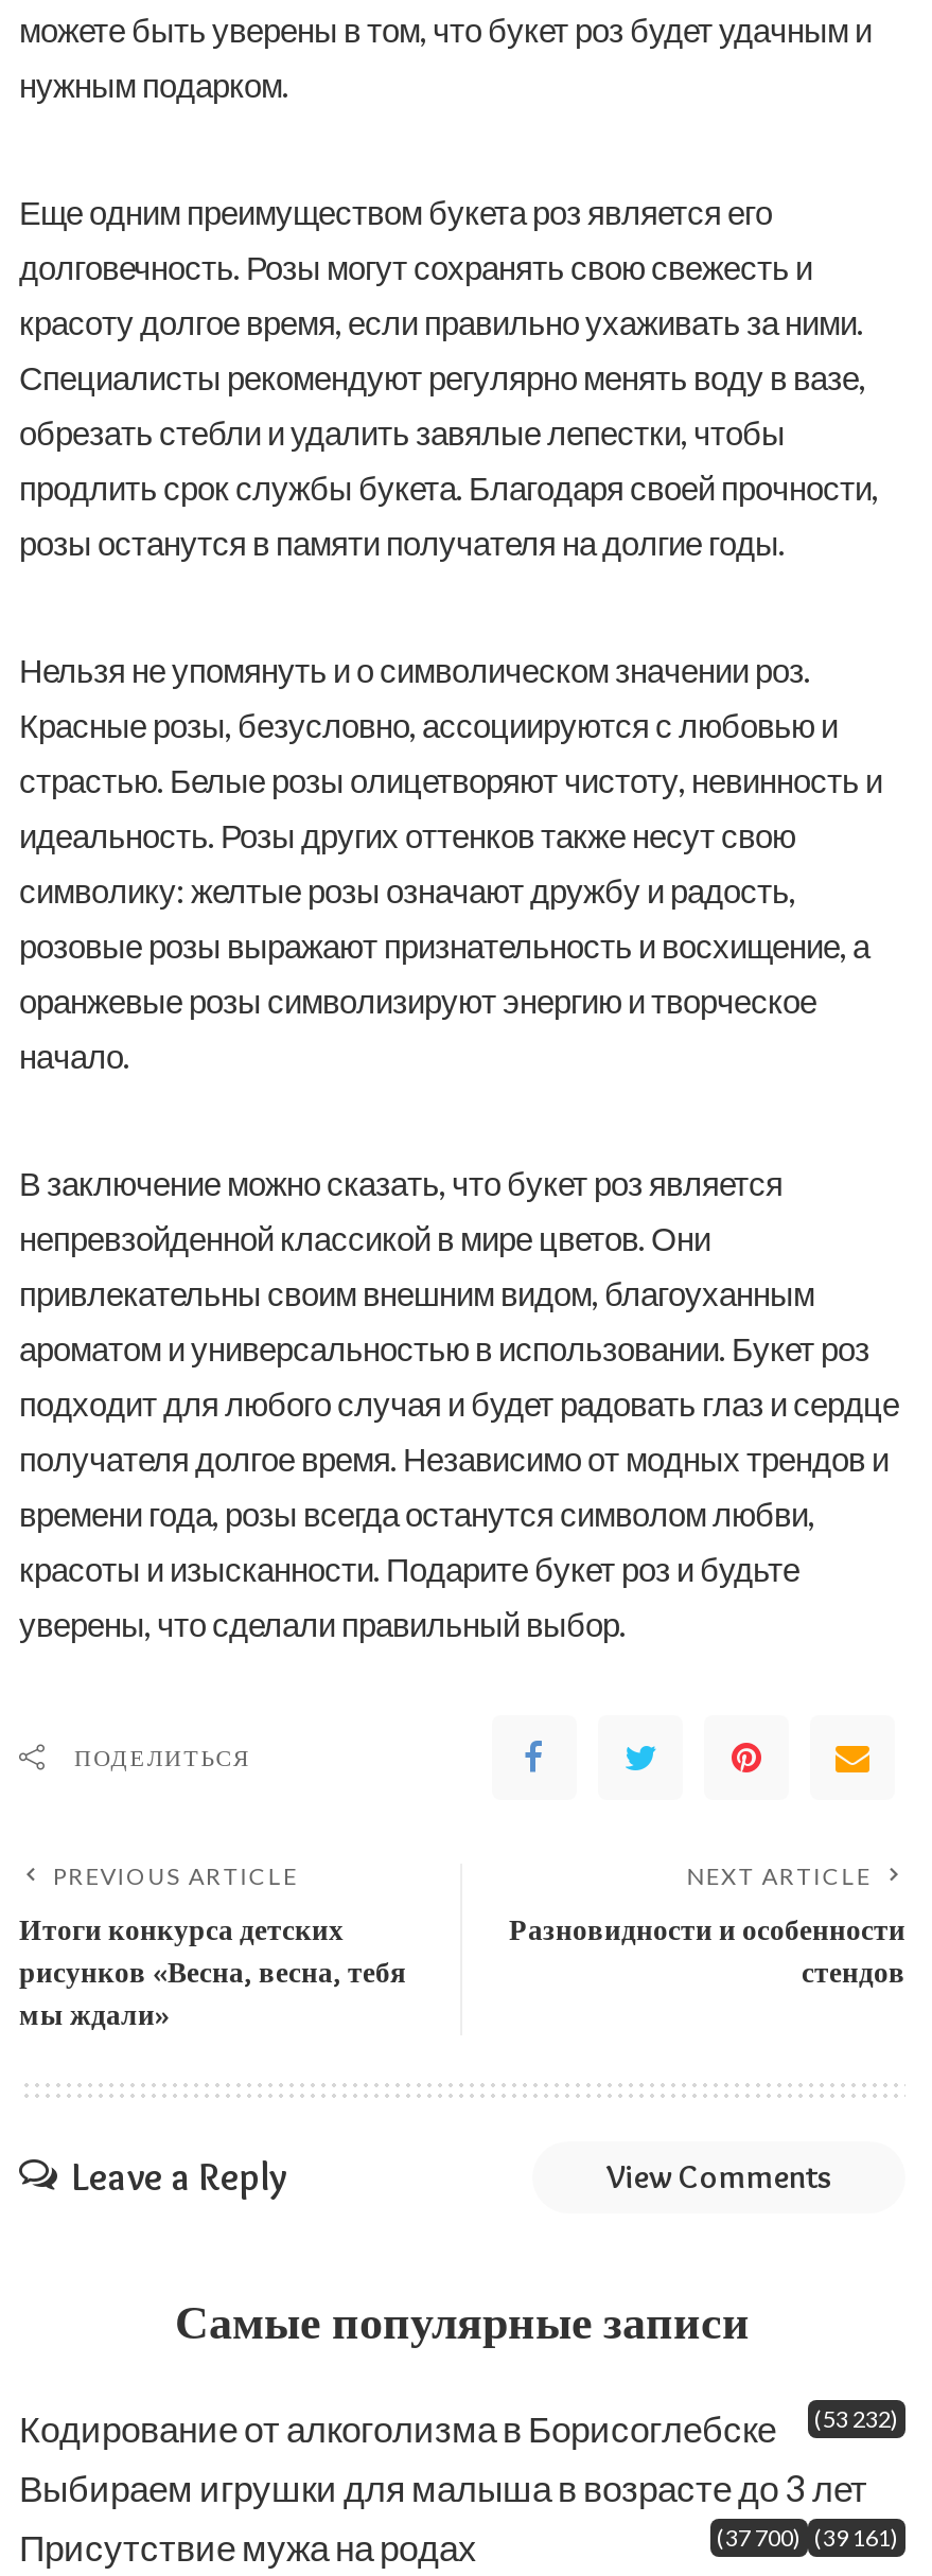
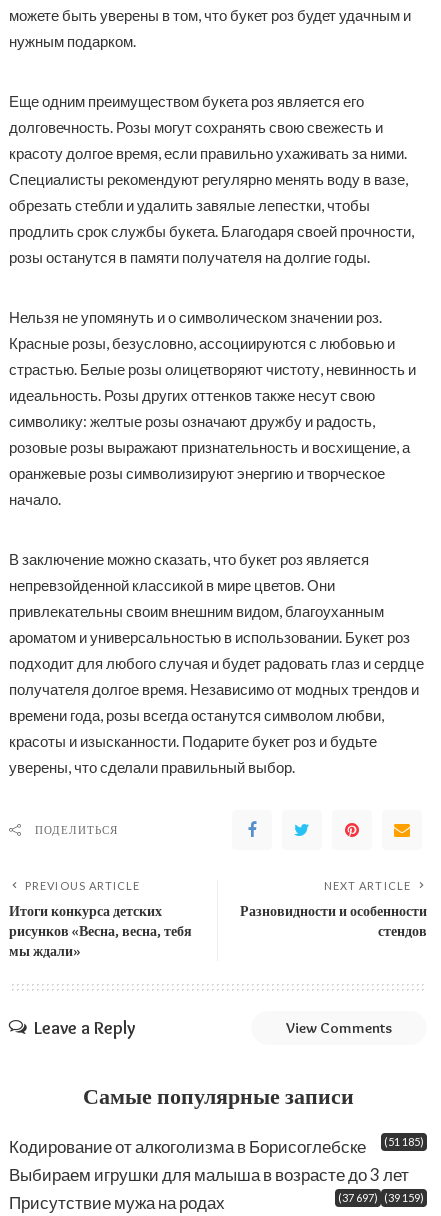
[19,2404,899,2450] Кодирование от алкоголизма в Борисоглебске (53 232) -> [9,1135,424,1157] Кодирование от алкоголизма в Борисоглебске (51 185)
[717,2523,802,2550] (37 700) -> [338,1191,378,1204] (37 697)
[814,2523,899,2550] (39 161) -> [384,1191,424,1204] (39 159)

